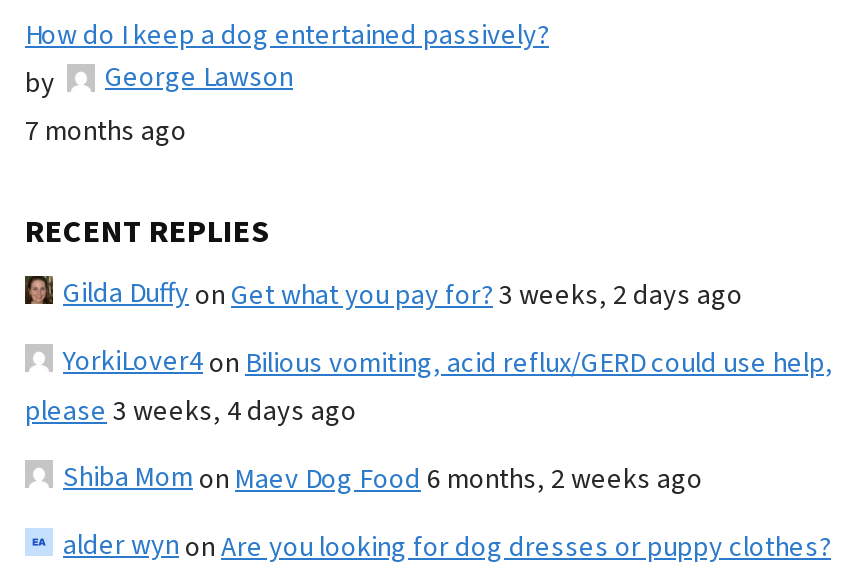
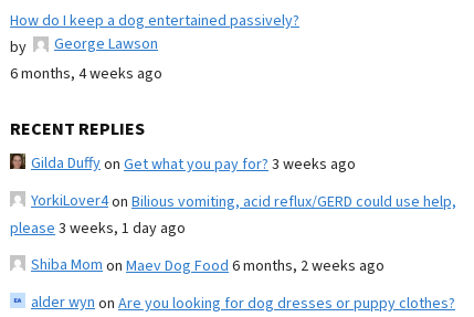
[25,111,187,151] 7 months ago -> [10,63,162,85] 6 months, 4 weeks ago
[63,273,743,315] Gilda Duffyon Get what you pay for? 3 weeks, 2 days ago -> [31,152,356,175] Gilda Duffyon Get what you pay for? 3 weeks ago
[25,391,357,431] please 3 weeks, 4 days ago -> [10,217,186,239] please 3 weeks, 1 day ago

